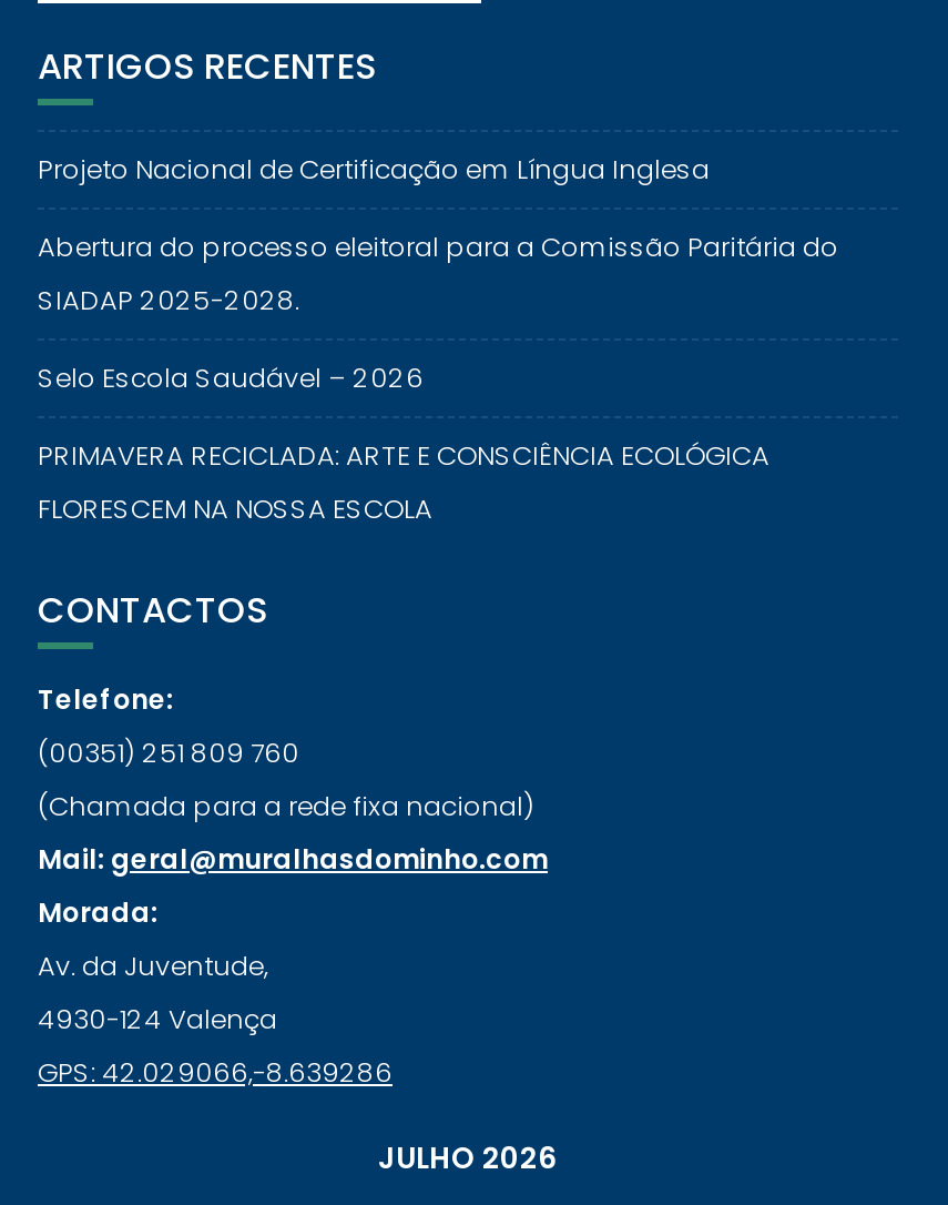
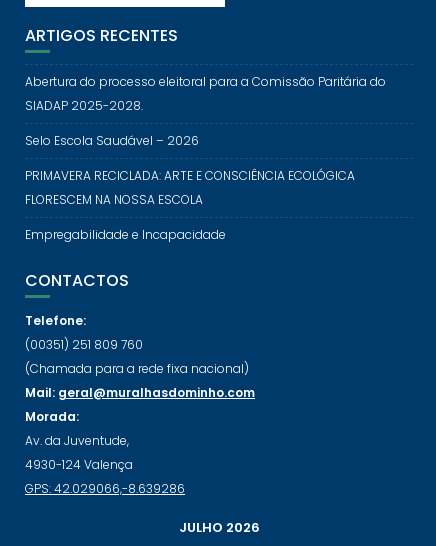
[38,149,710,186] Projeto Nacional de Certificação em Língua Inglesa -> none
moved [38,226,838,526] -> [25,72,386,207]: Abertura do processo eleitoral para a Comissão Paritária do | SIADAP 2025-2028. | Selo Escola Saudável – 2026 | PRIMAVERA RECICLADA: ARTE E CONSCIÊNCIA ECOLÓGICA | FLORESCEM NA NOSSA ESCOLA
none -> [25,225,226,242] Empregabilidade e Incapacidade

